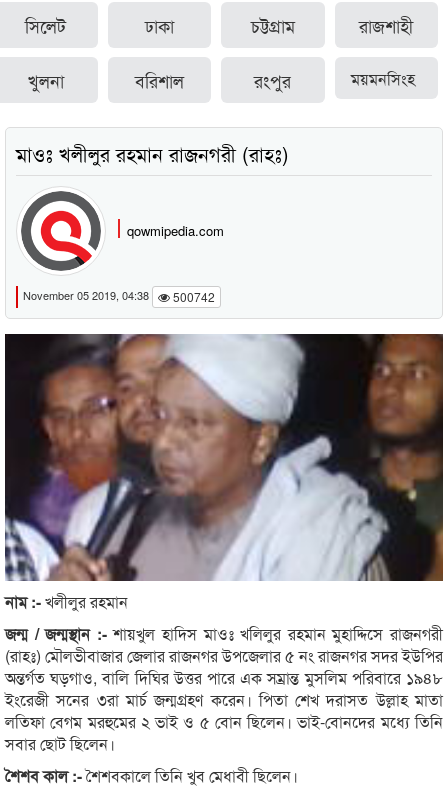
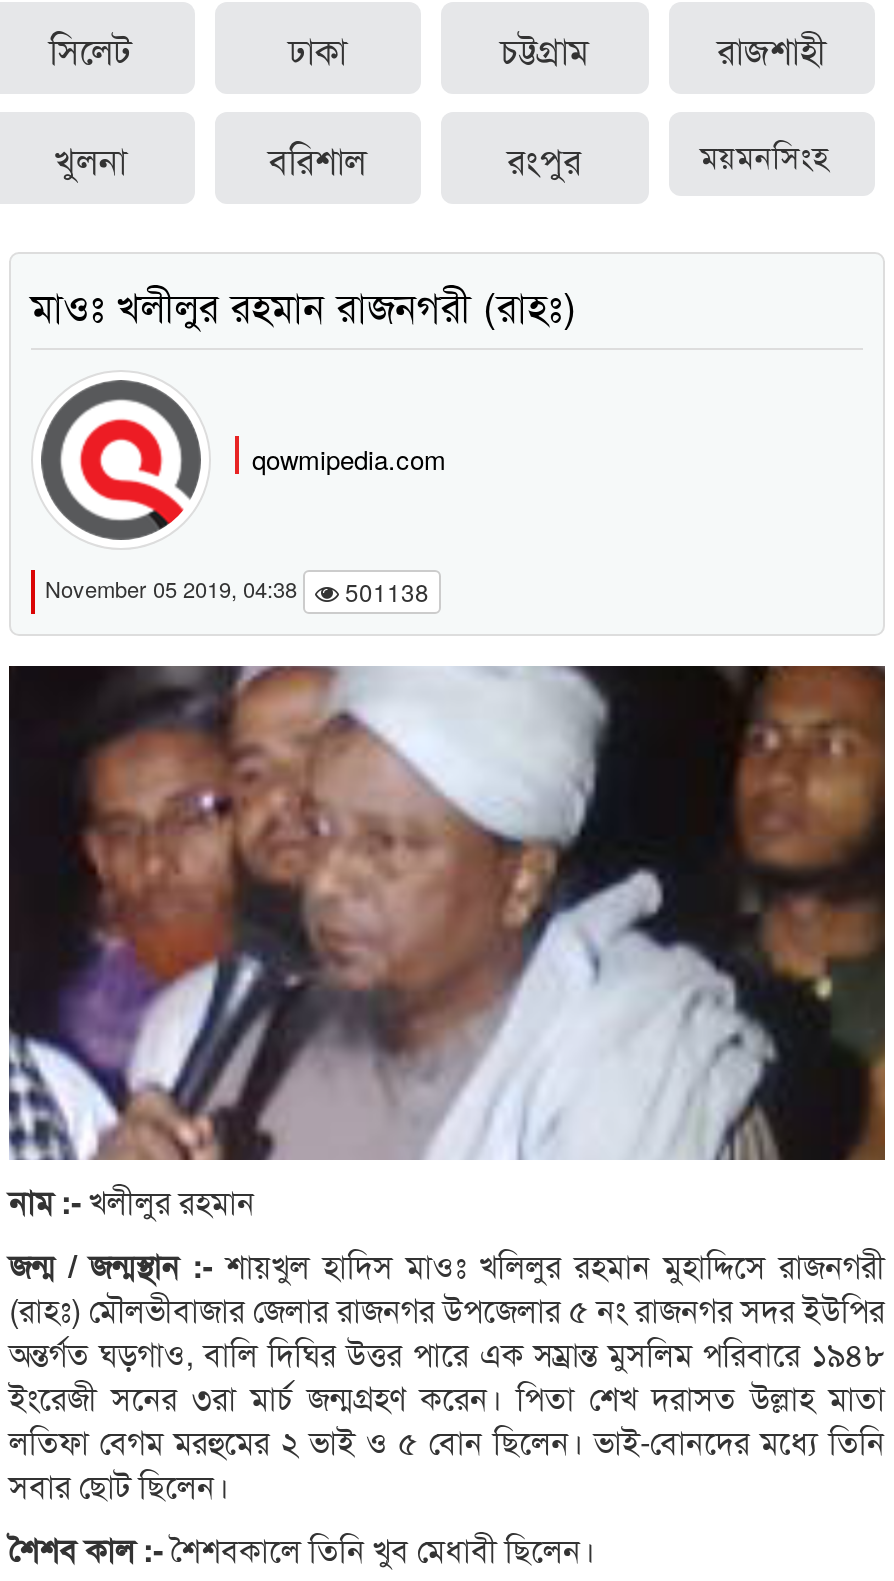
[23,287,215,305] November 05 2019, 04:38 500742 -> [45,573,429,609] November 05 2019, 04:38 501138

